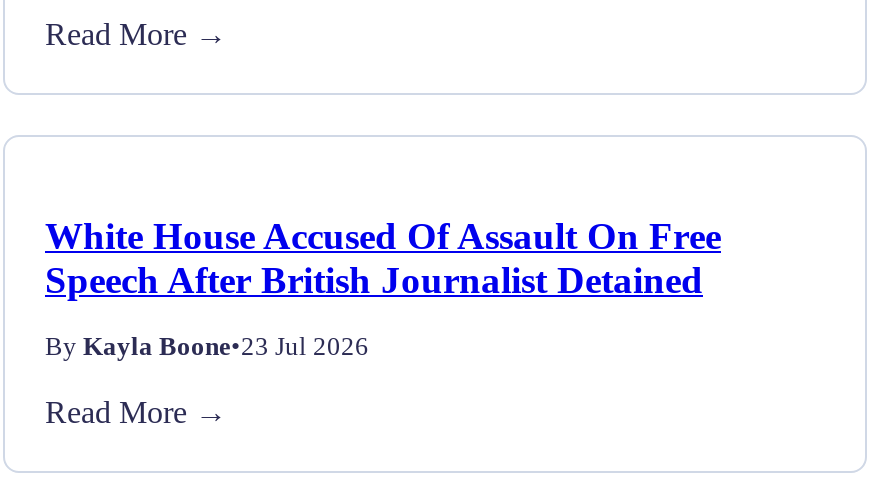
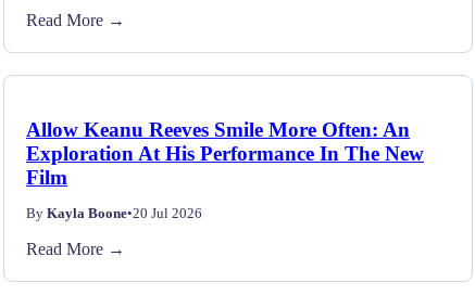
[45,216,721,302] White House Accused Of Assault On Free | Speech After British Journalist Detained -> [26,119,424,189] Allow Keanu Reeves Smile More Often: An | Exploration At His Performance In The New | Film
[45,334,369,362] By Kayla Boone•23 Jul 2026 -> [26,207,202,222] By Kayla Boone•20 Jul 2026

